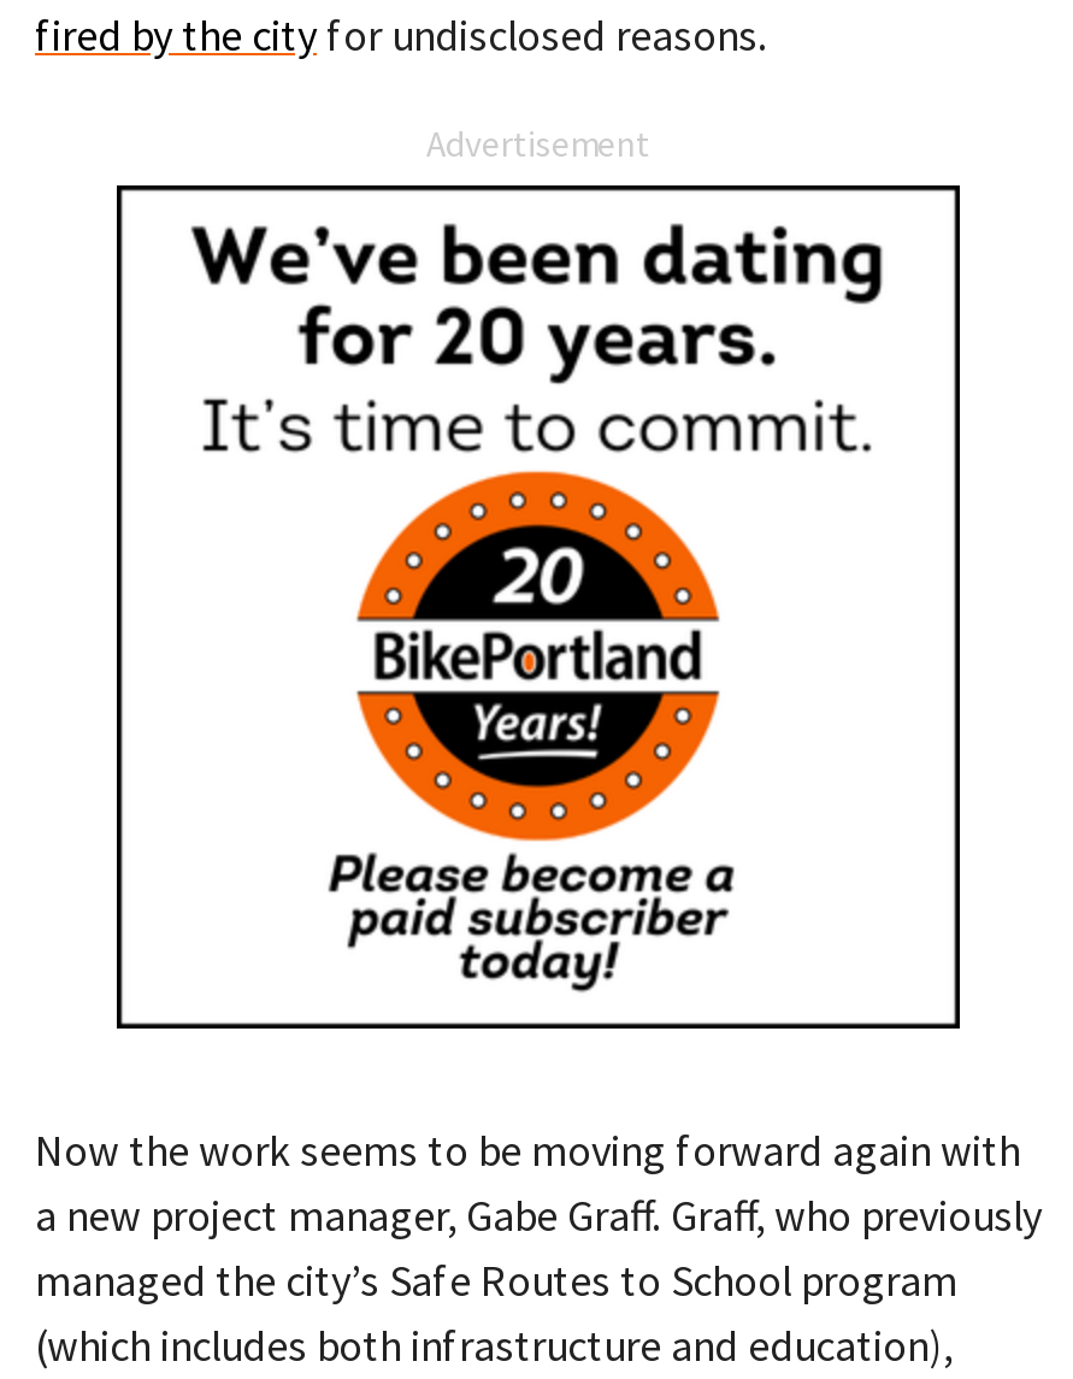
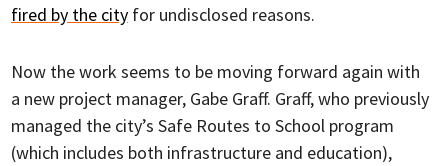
[426,121,650,167] Advertisement -> none
[114,183,962,1031] [image] -> none

